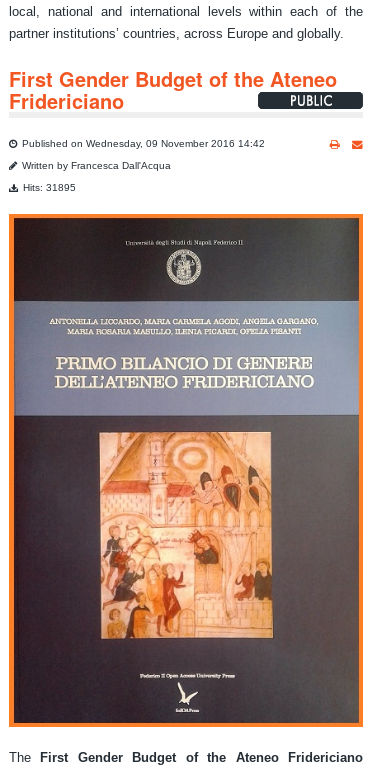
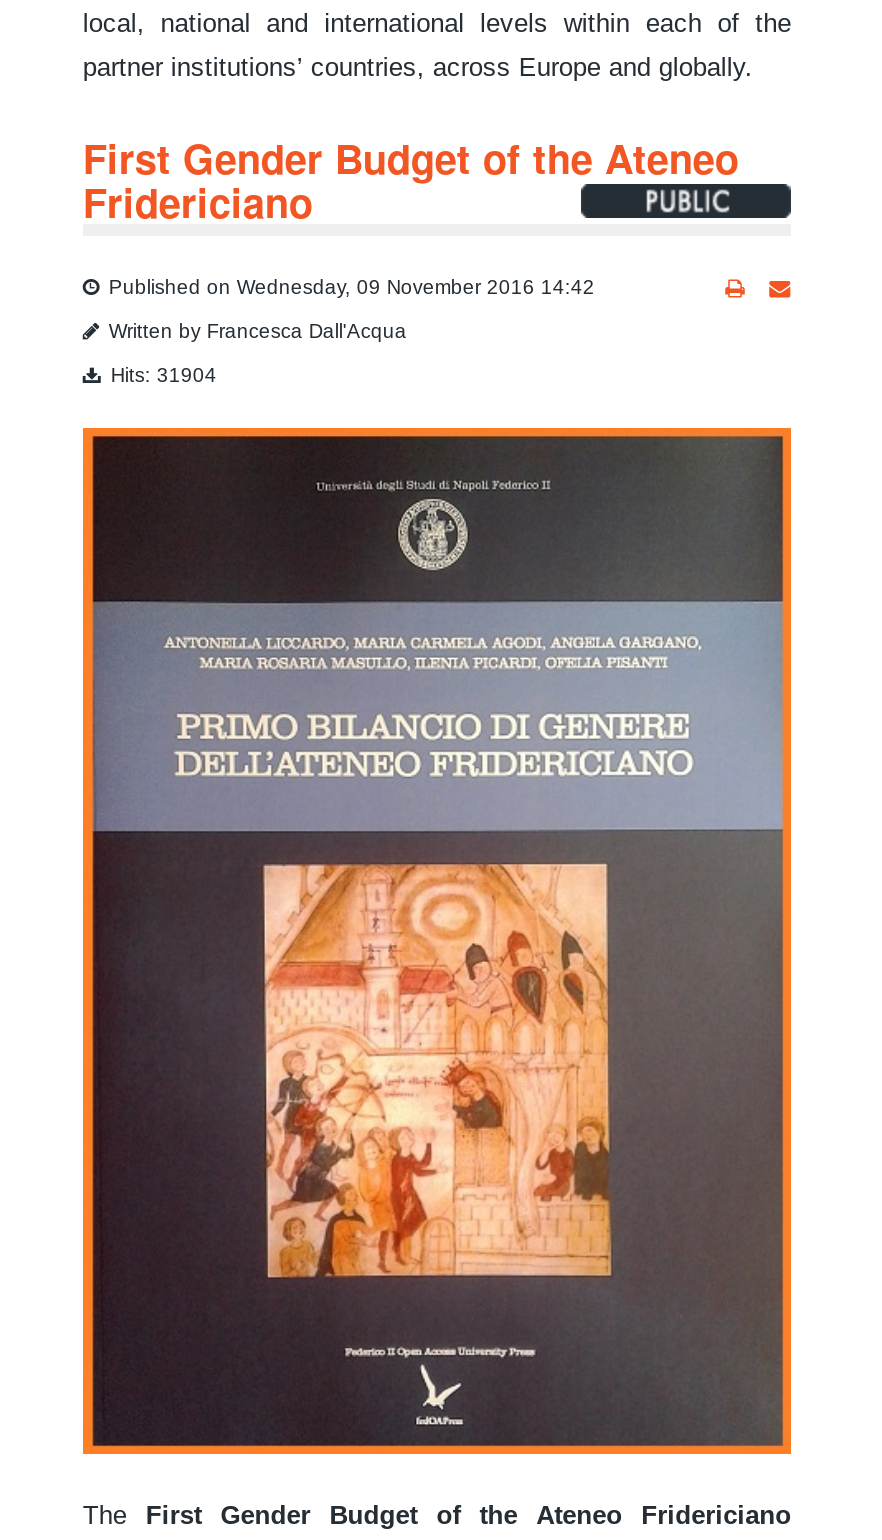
[20,182,76,193] Hits: 31895 -> [105,365,217,387] Hits: 31904

